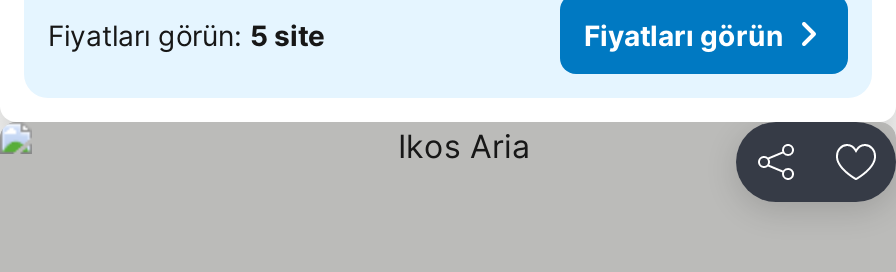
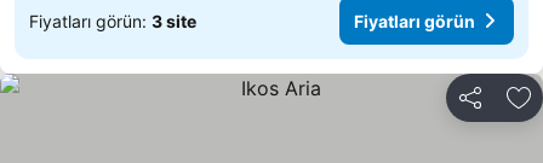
[48,17,324,51] Fiyatları görün: 5 site -> [29,10,196,31] Fiyatları görün: 3 site

